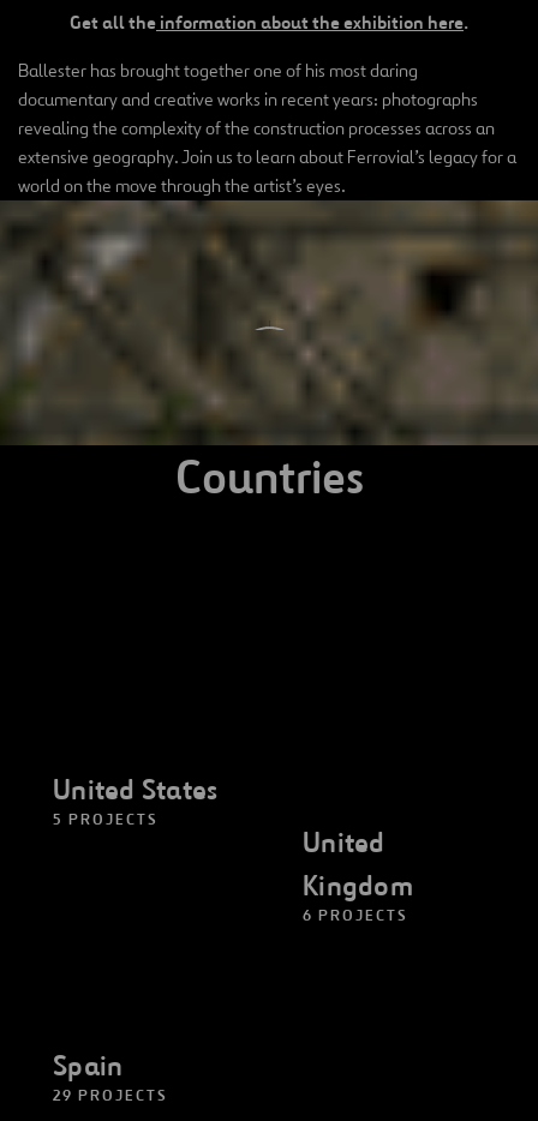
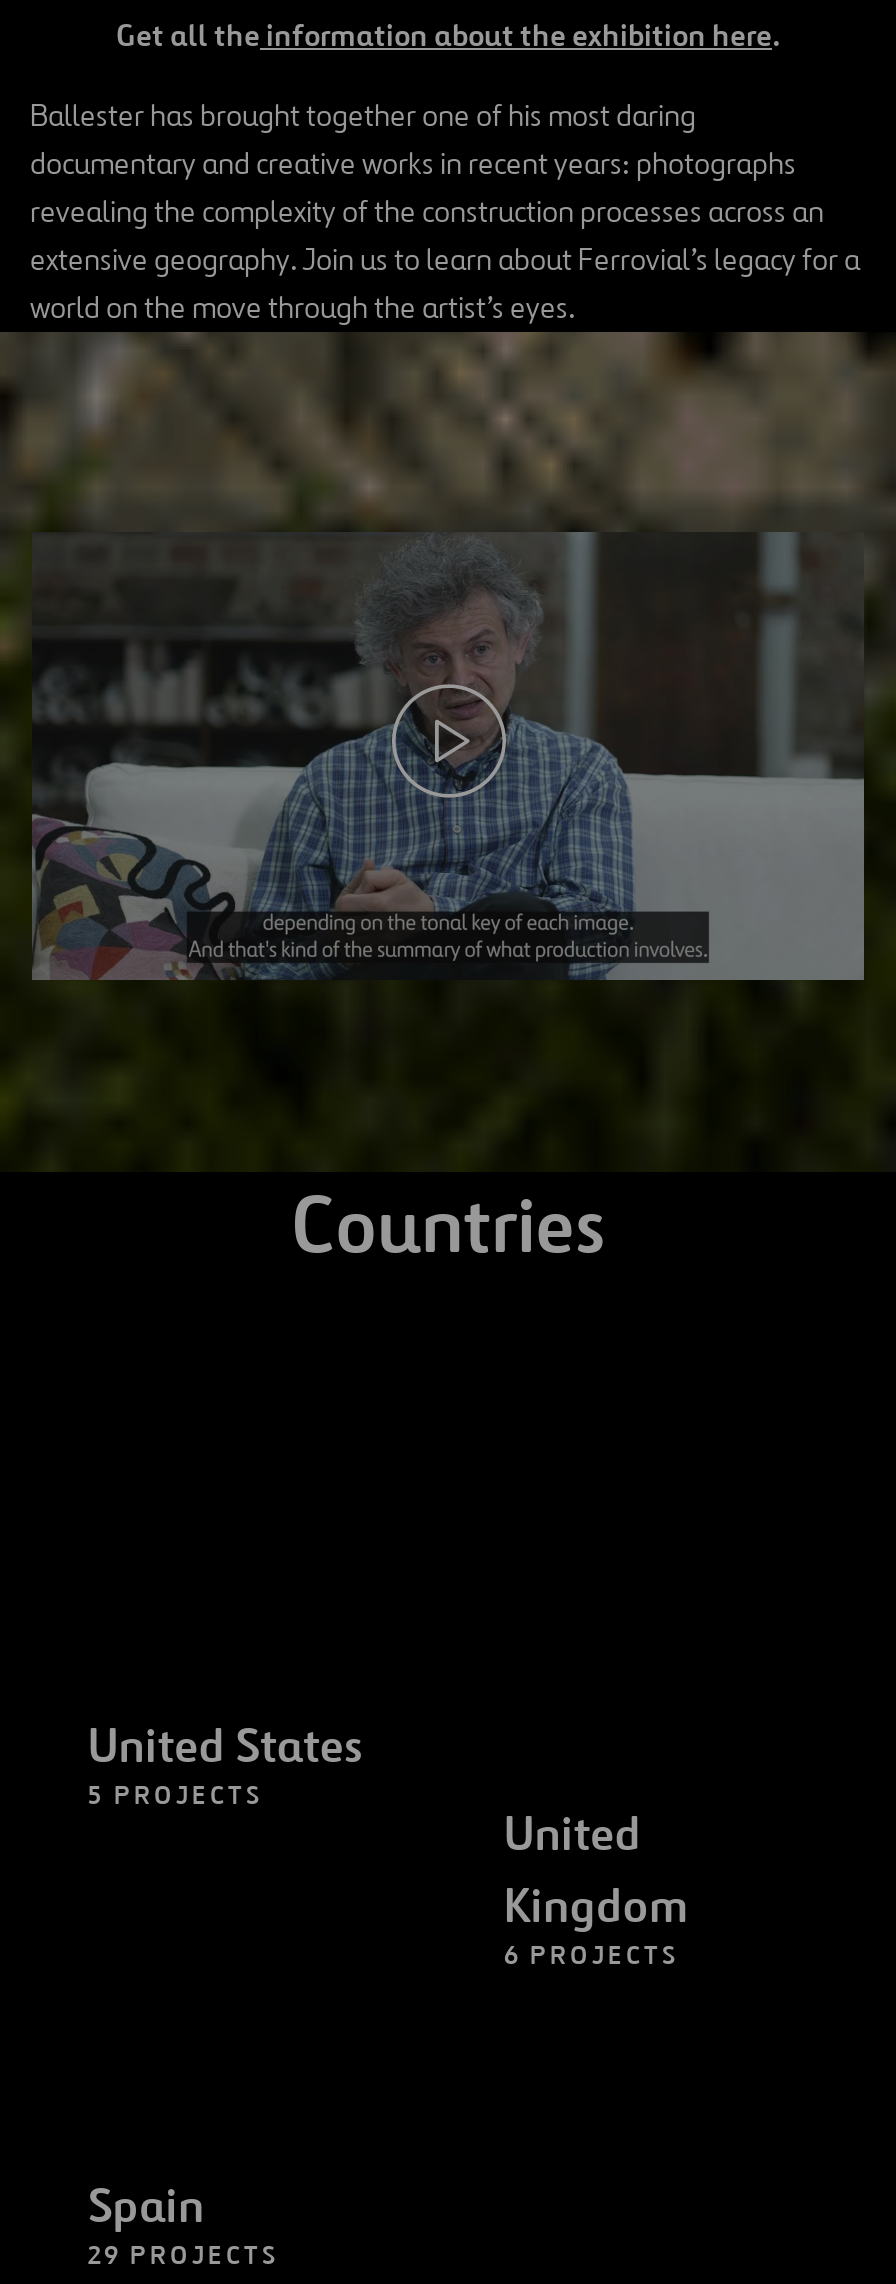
[4,199,534,446] [image] -> [6,331,890,1171] [image]

